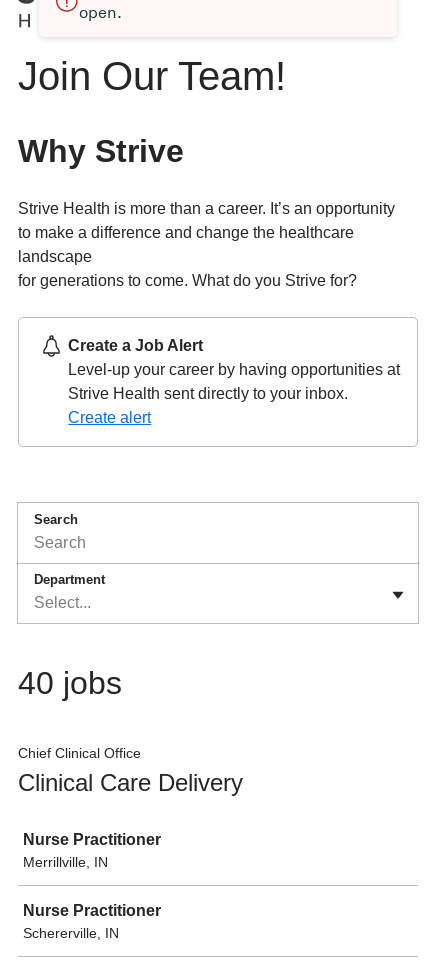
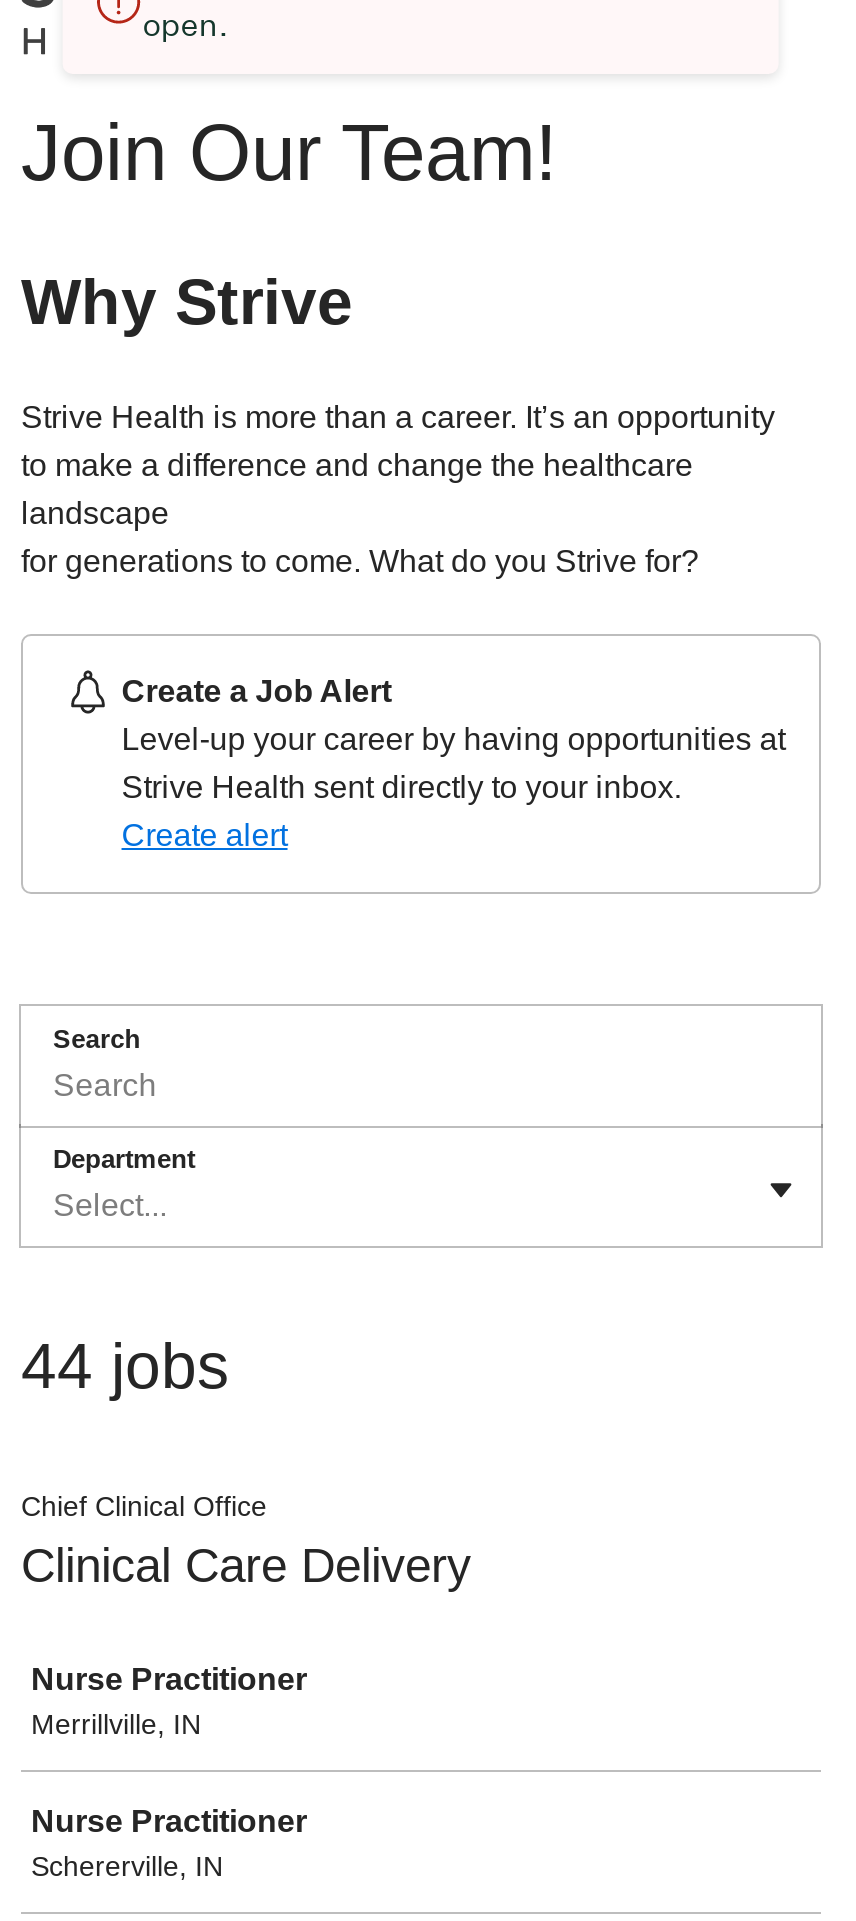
[18,665,122,701] 40 jobs -> [21,1330,229,1402] 44 jobs

